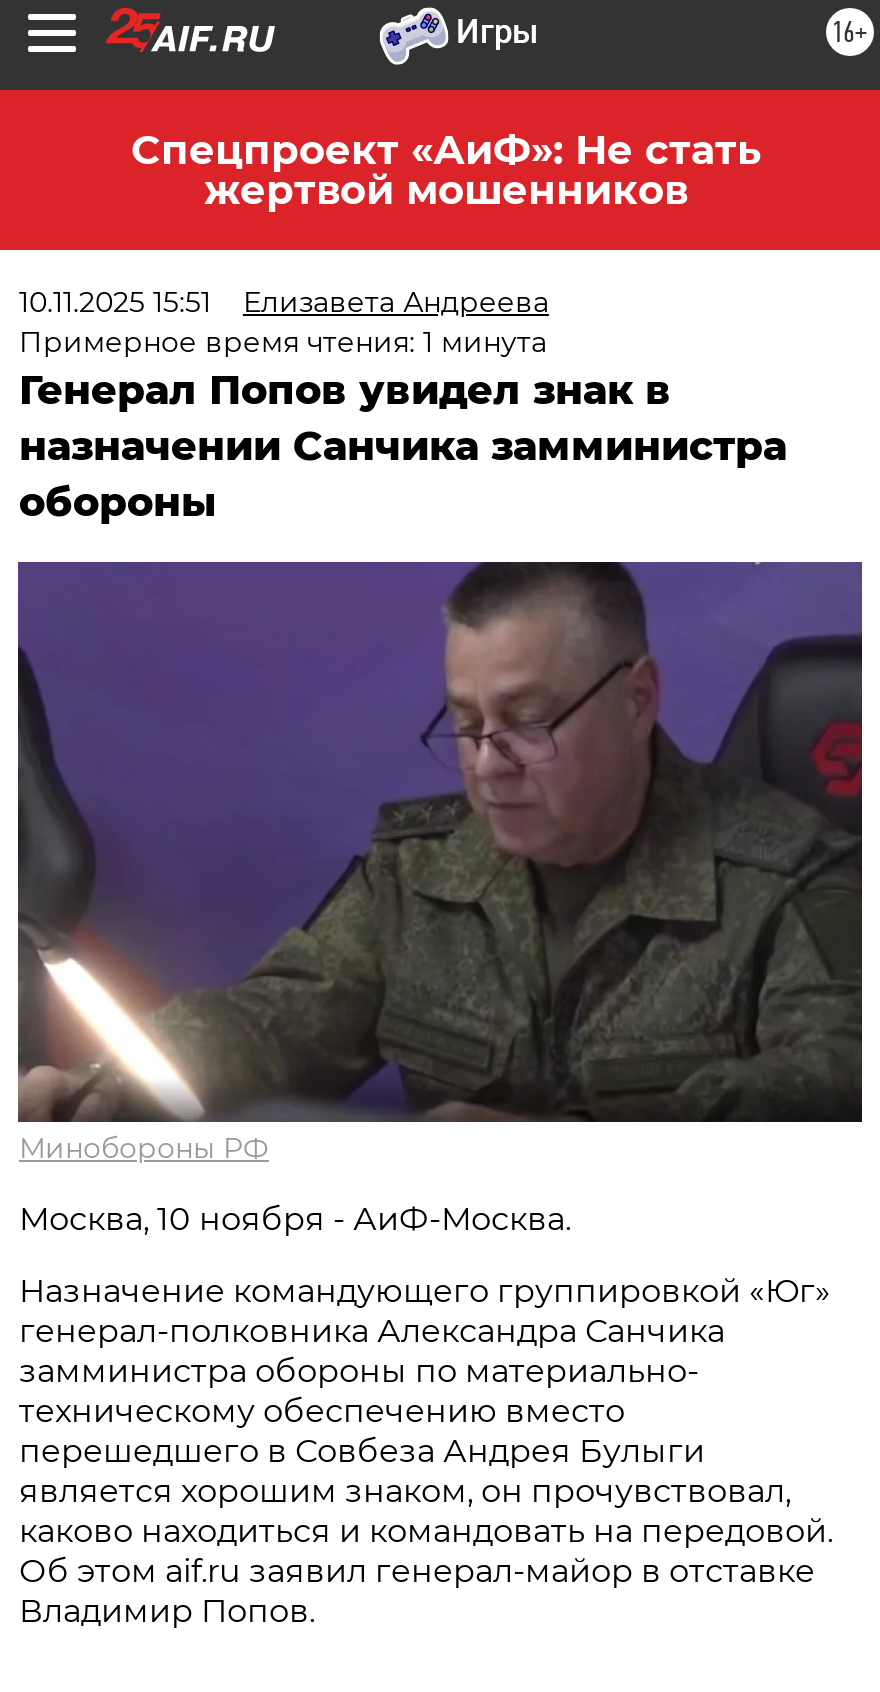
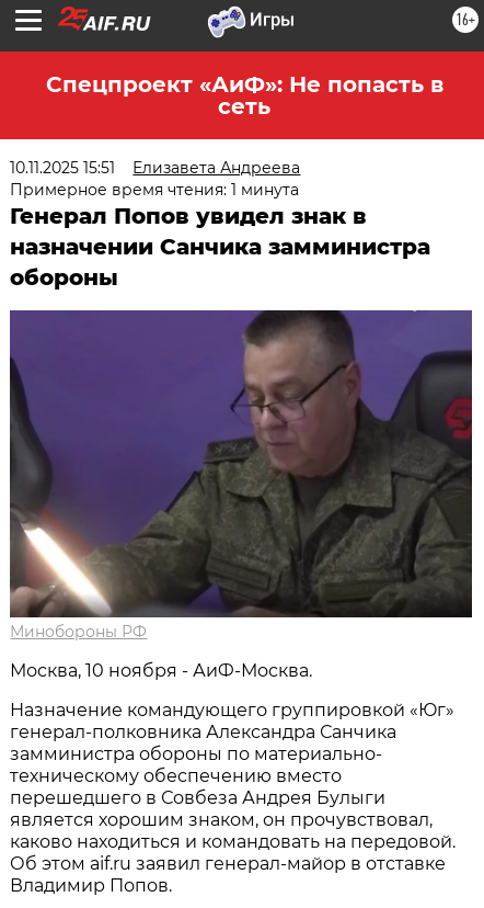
[131,126,761,214] Спецпроект «АиФ»: Не стать | жертвой мошенников -> [45,71,443,120] Спецпроект «АиФ»: Не попасть в | сеть

